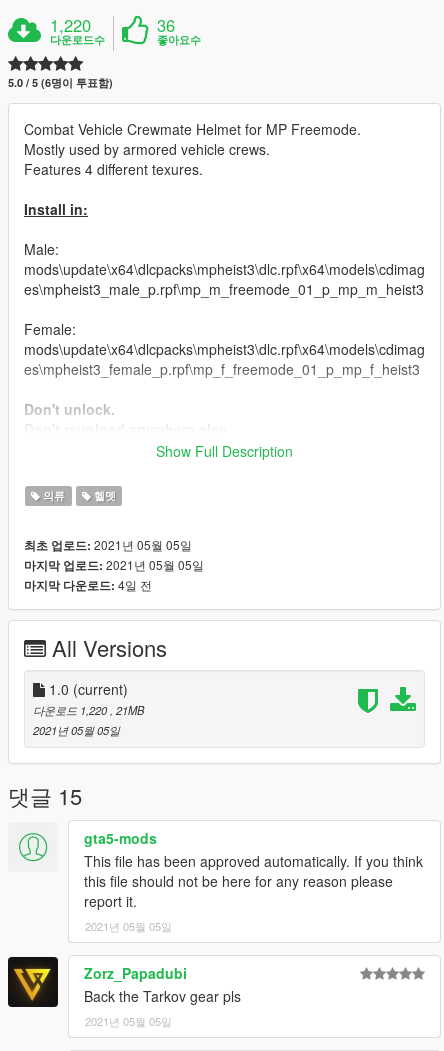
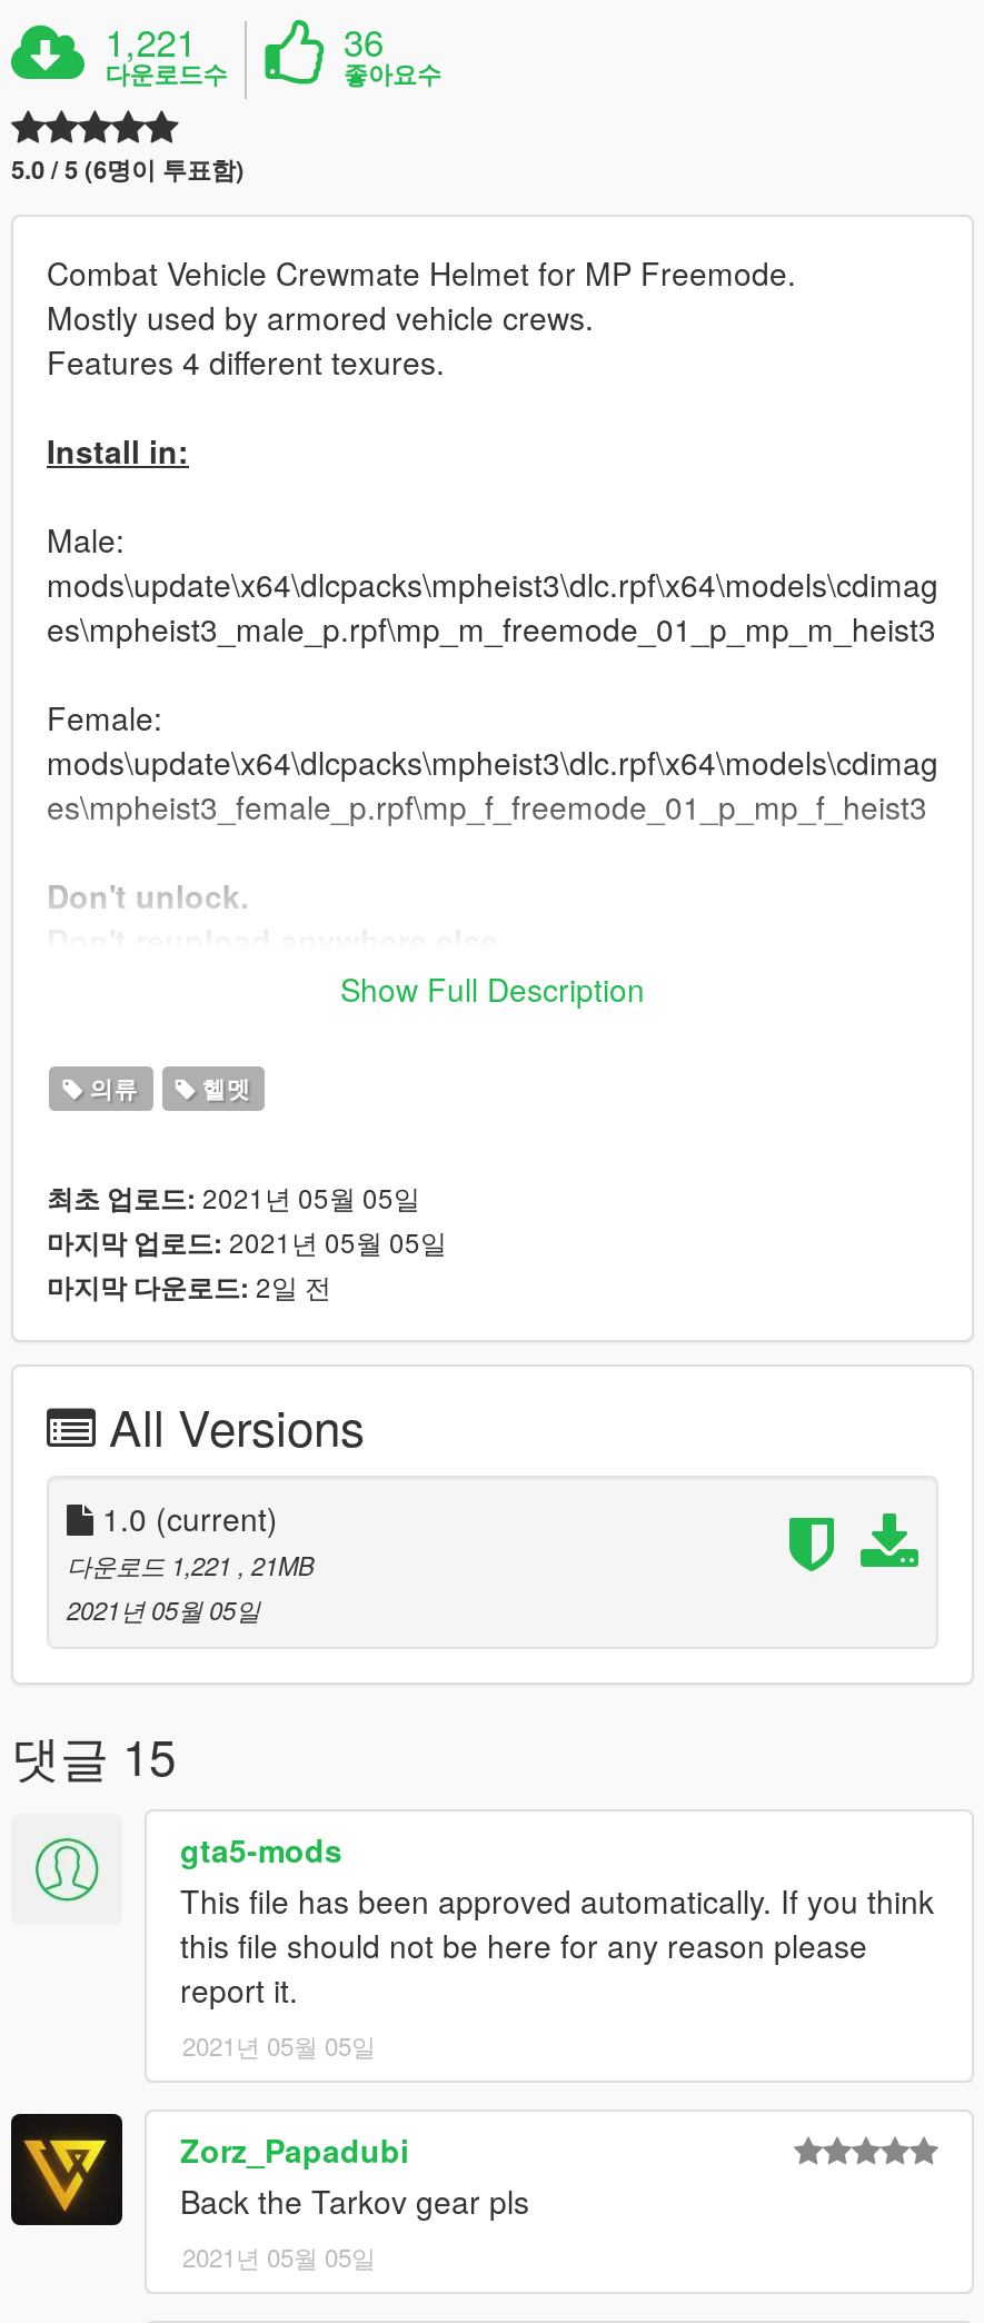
[50,13,91,37] 1,220 -> [105,15,196,68] 1,221
[24,576,152,594] 마지막 다운로드: 4일 전 -> [47,1267,331,1307] 마지막 다운로드: 2일 전
[33,702,144,718] 다운로드 1,220, 21MB -> [67,1547,314,1583] 다운로드 1,221, 21MB

